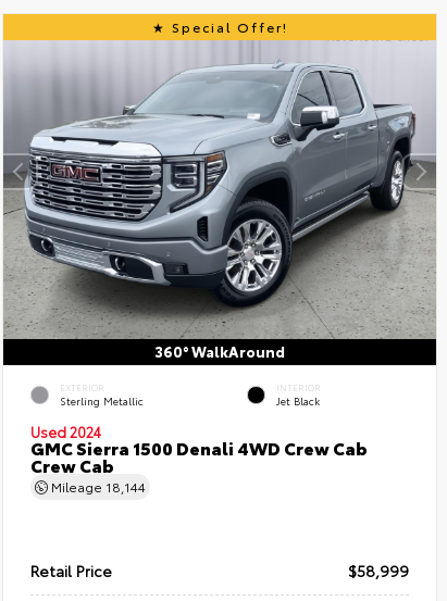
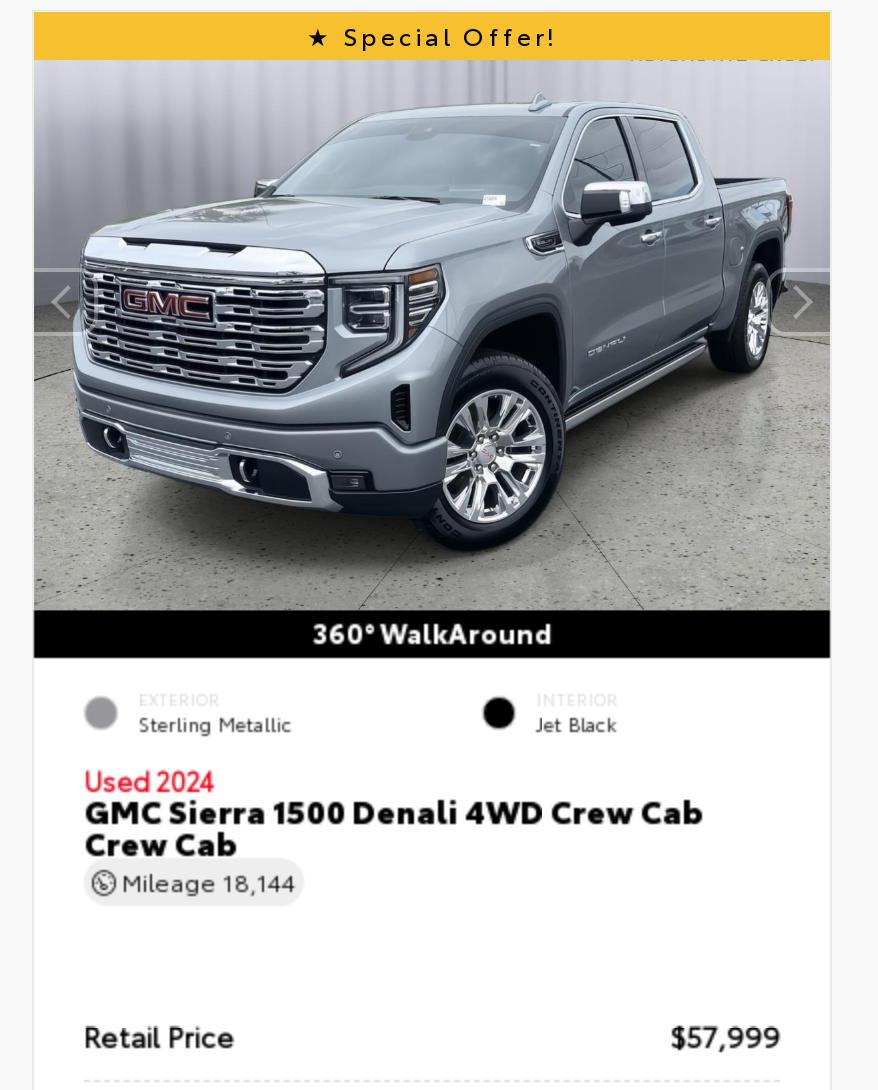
[348,559,409,581] $58,999 -> [670,1015,780,1055] $57,999

